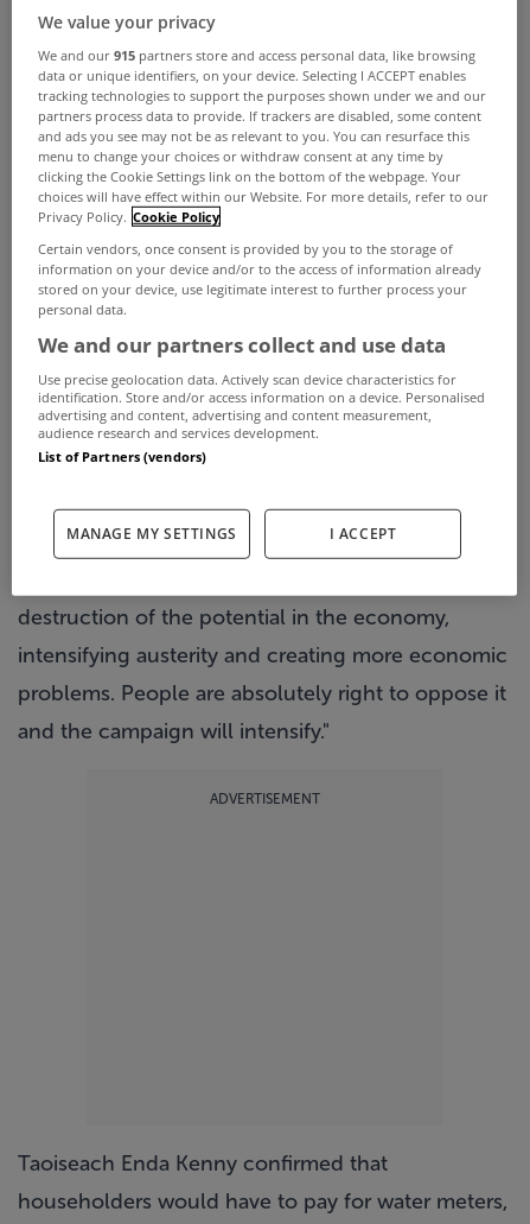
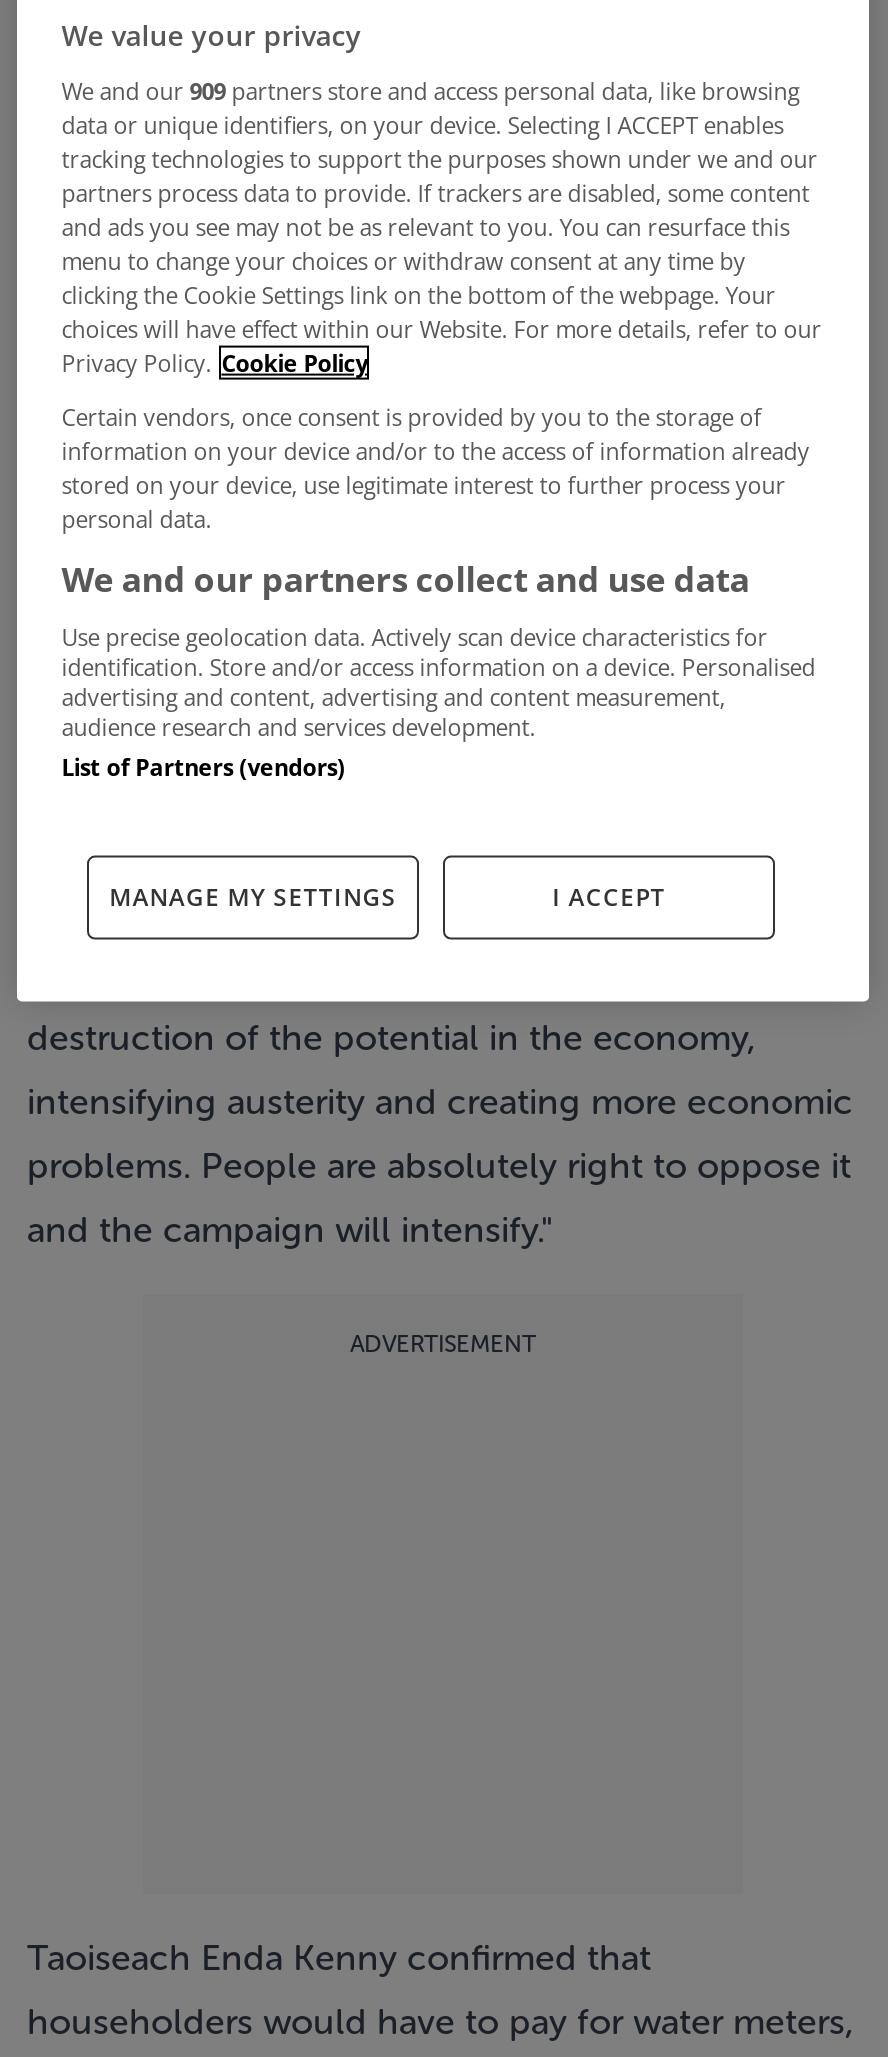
[38,46,476,64] We and our 915 partners store and access personal data, like browsing -> [61,76,799,106] We and our 909 partners store and access personal data, like browsing

